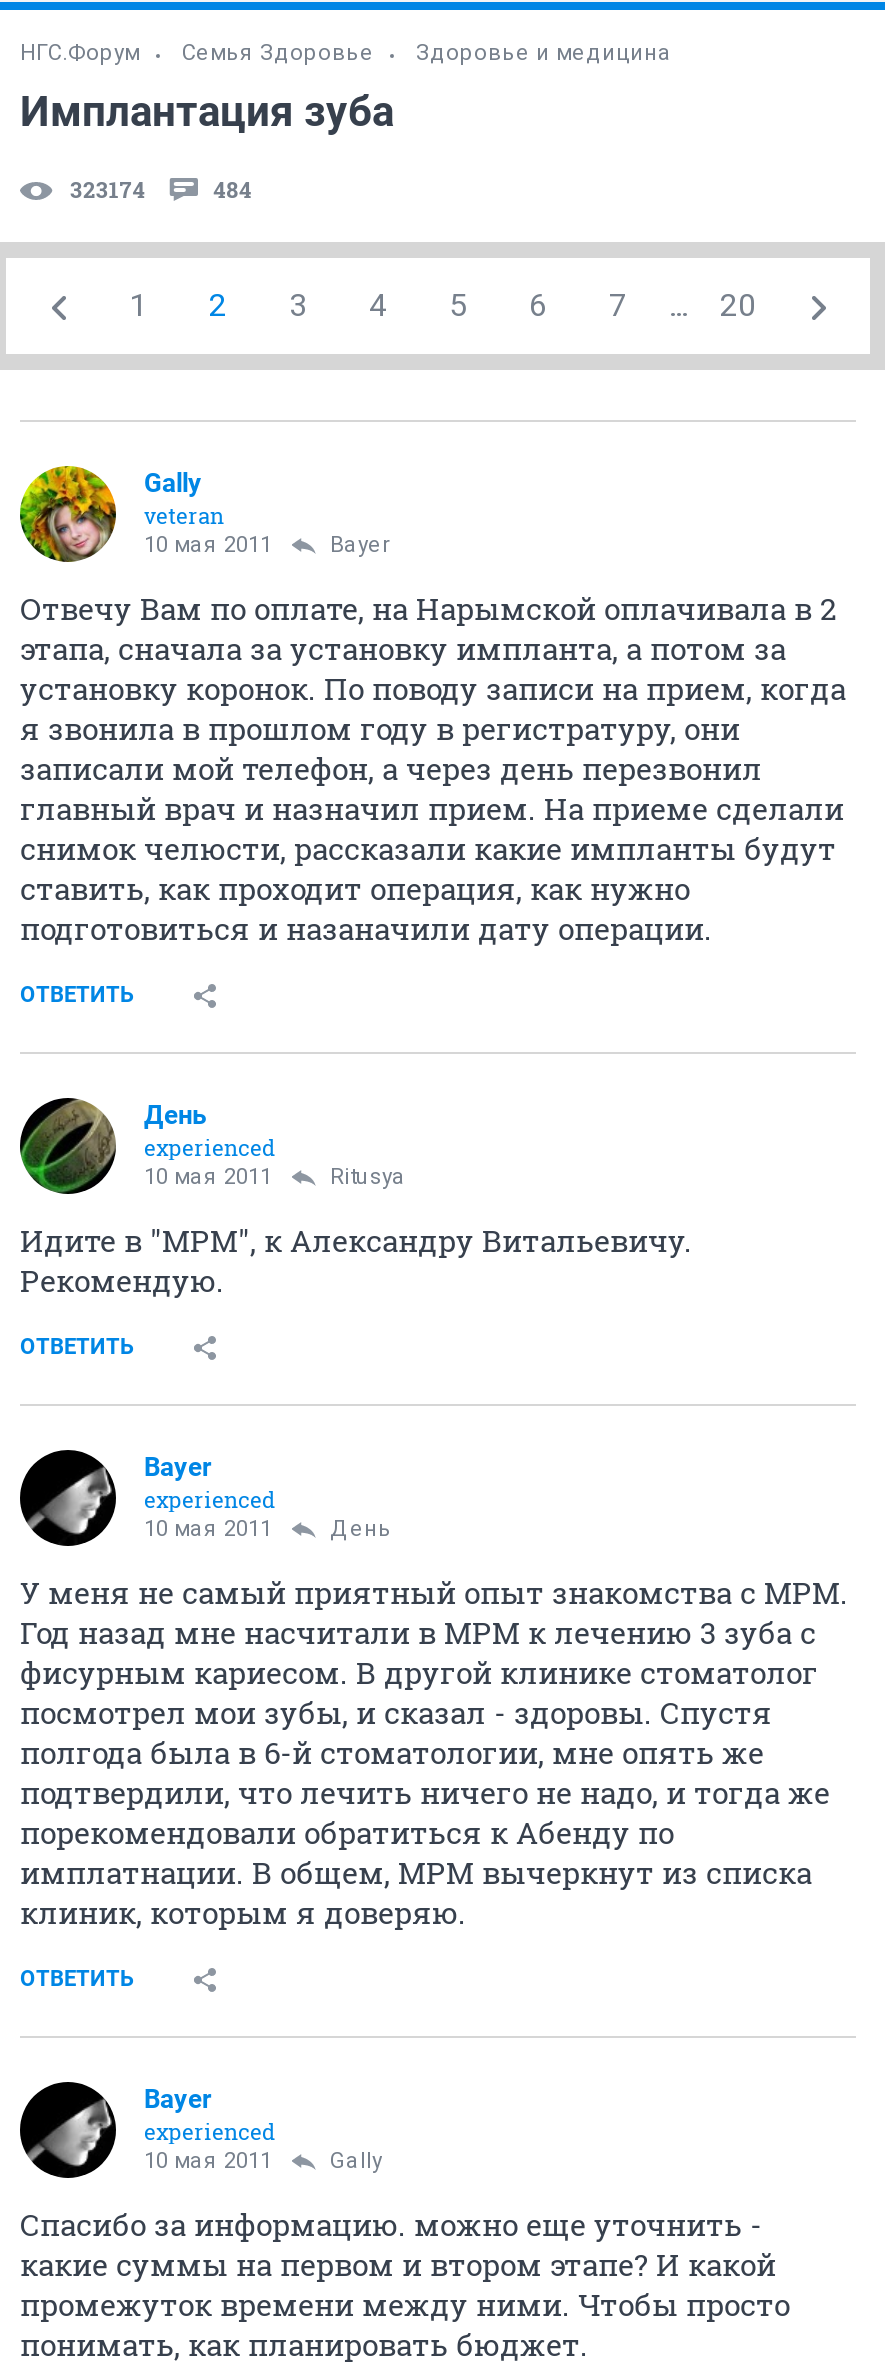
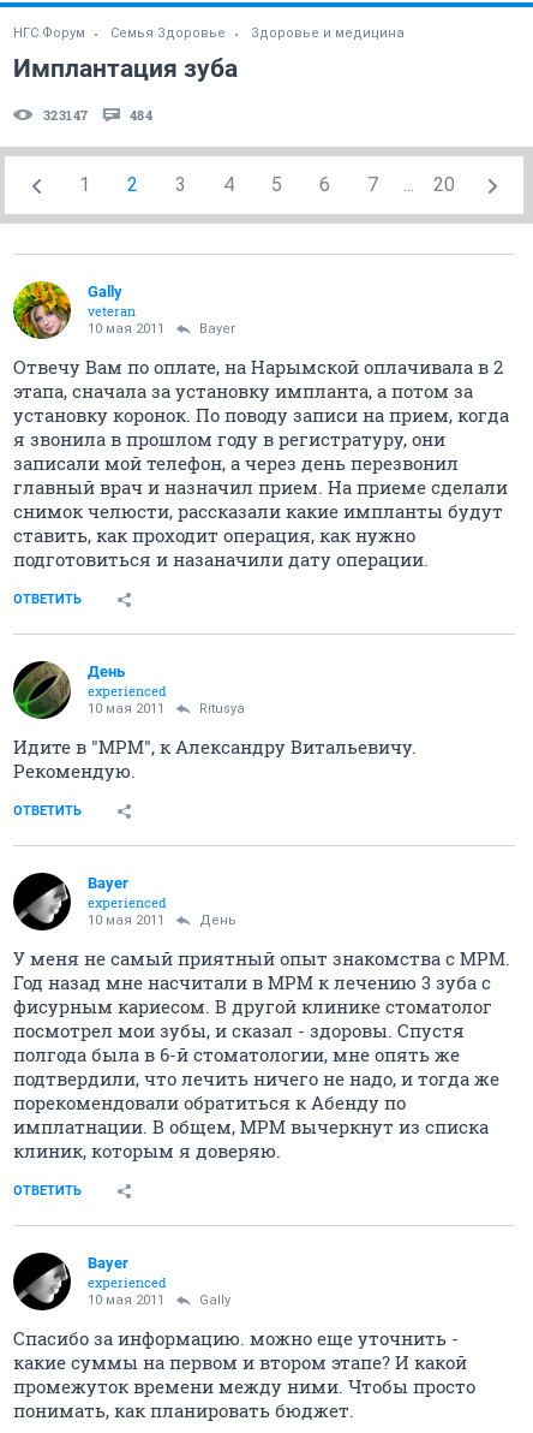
[70,174,145,204] 323174 -> [43,106,88,124] 323147

